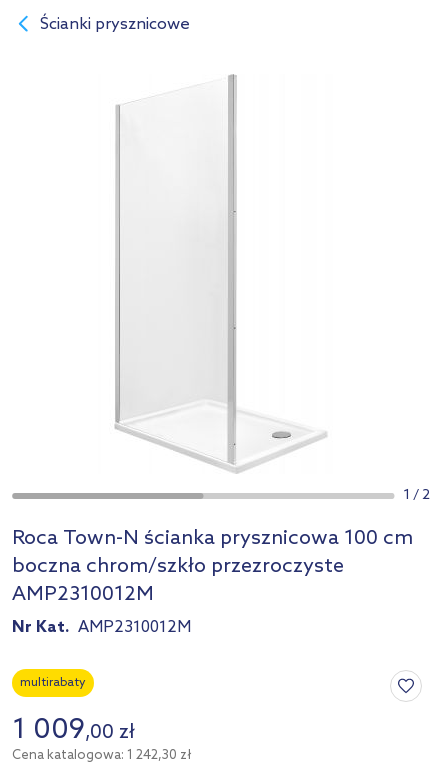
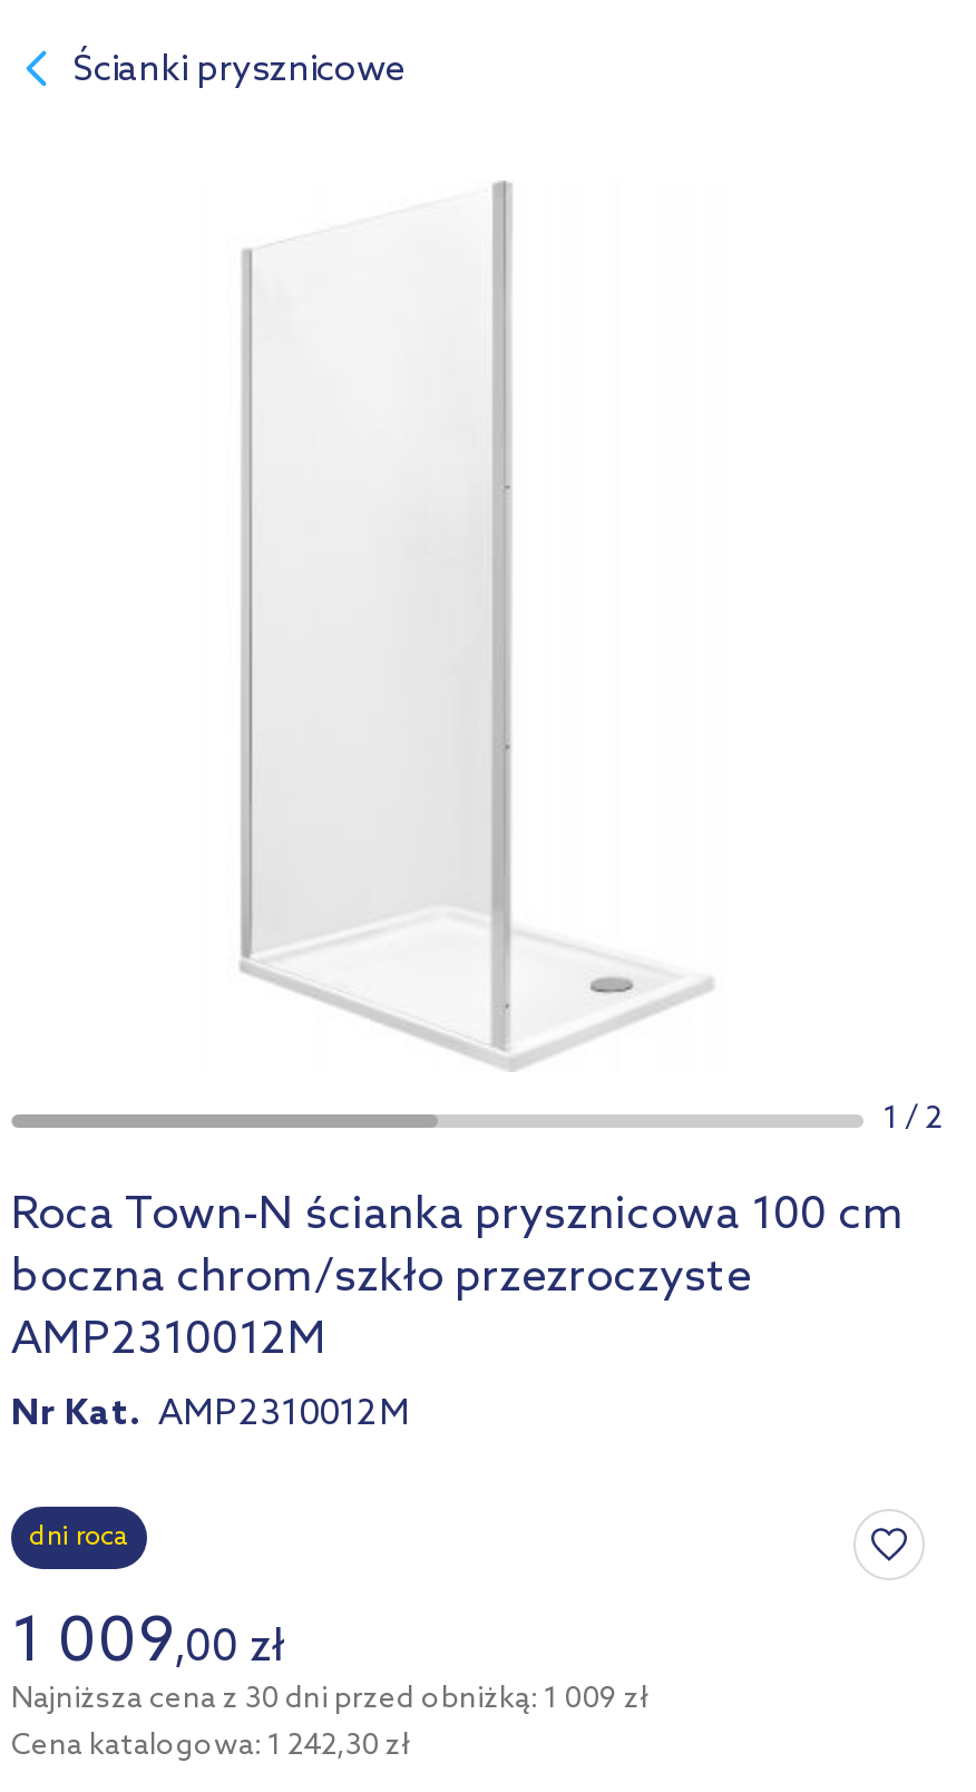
[20,676,86,690] multirabaty -> [29,1523,129,1554] dni roca
none -> [11,1683,657,1716] Najniższa cena z 30 dni przed obniżką: 1 009 zł

